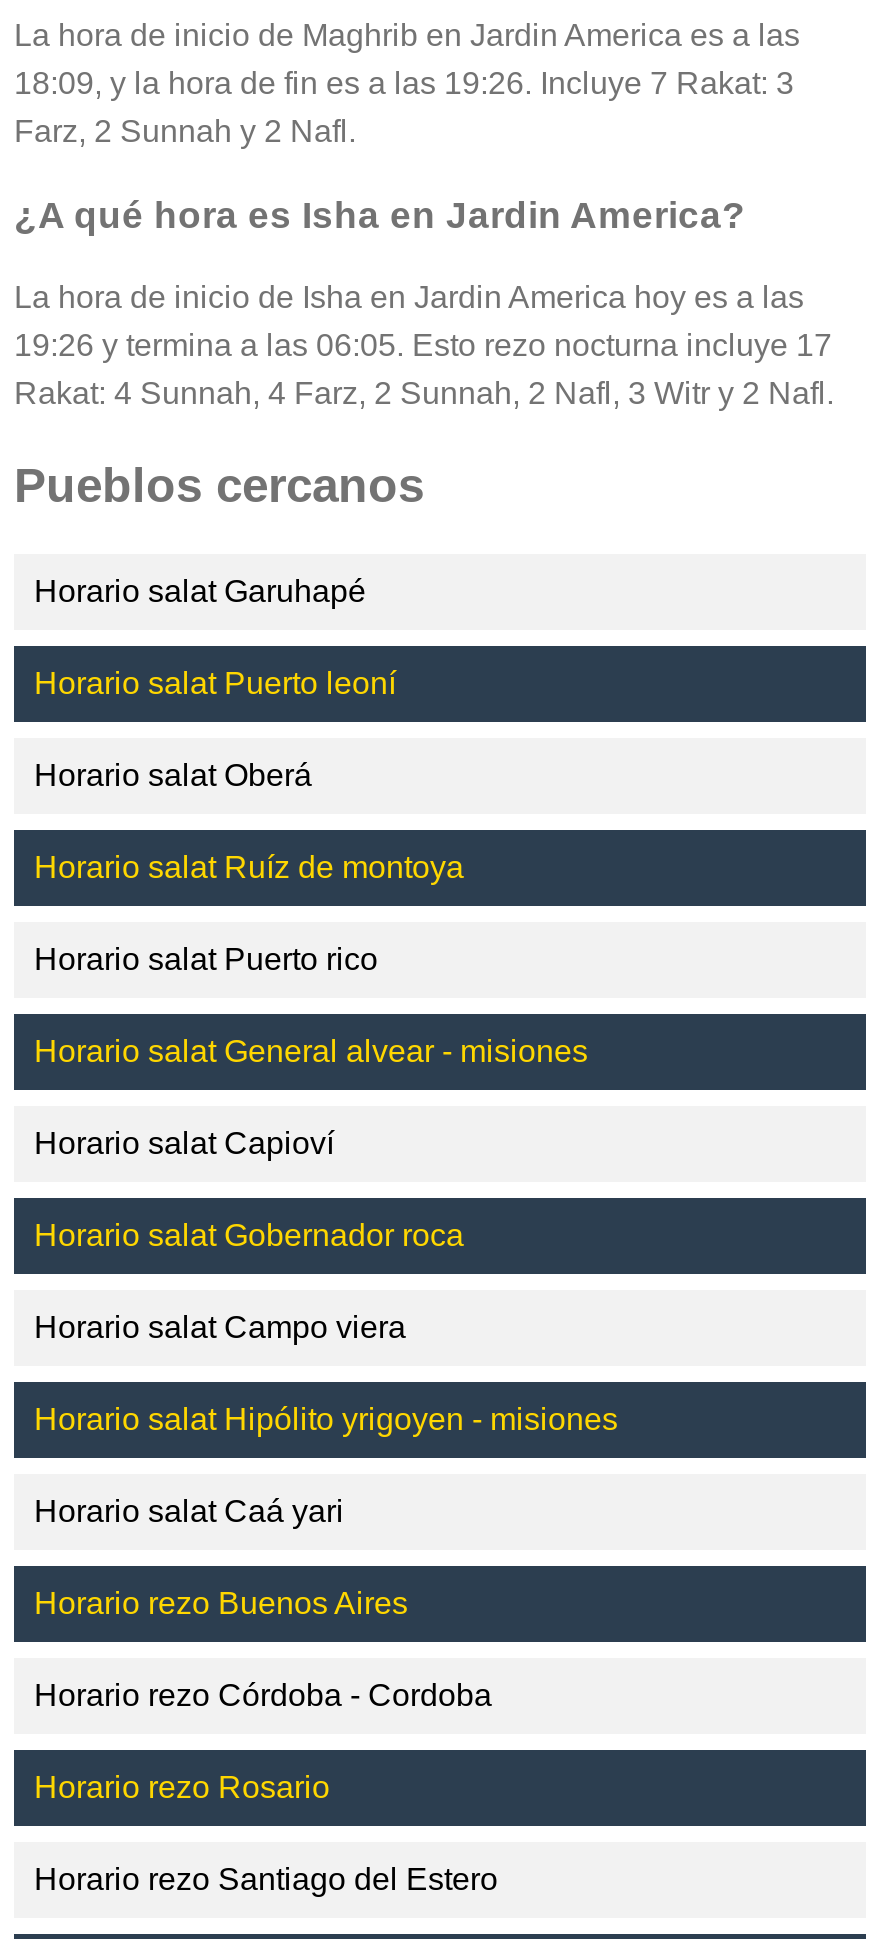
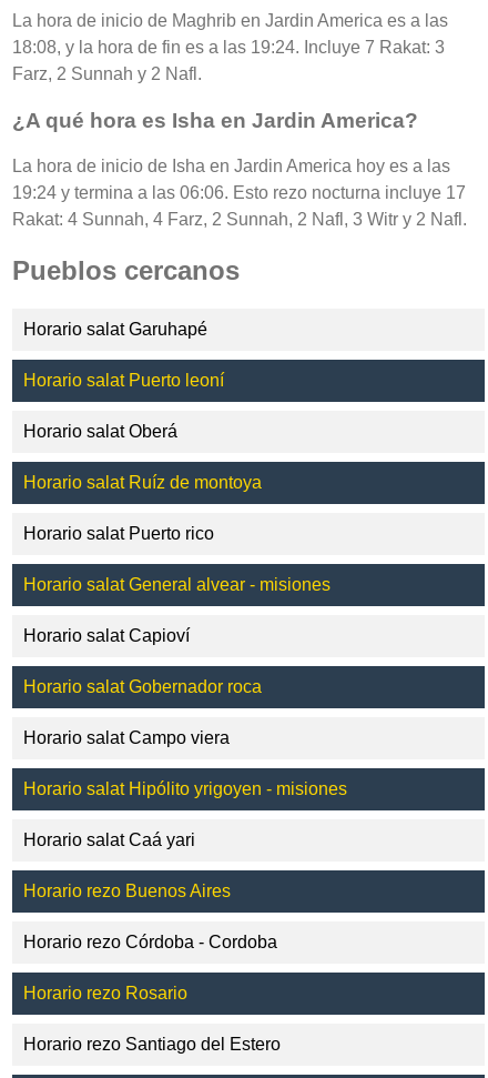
[14,66,794,100] 18:09, y la hora de fin es a las 19:26. Incluye 7 Rakat: 3 -> [12,38,445,57] 18:08, y la hora de fin es a las 19:24. Incluye 7 Rakat: 3
[14,329,832,363] 19:26 y termina a las 06:05. Esto rezo nocturna incluye 17 -> [12,184,466,202] 19:24 y termina a las 06:06. Esto rezo nocturna incluye 17

